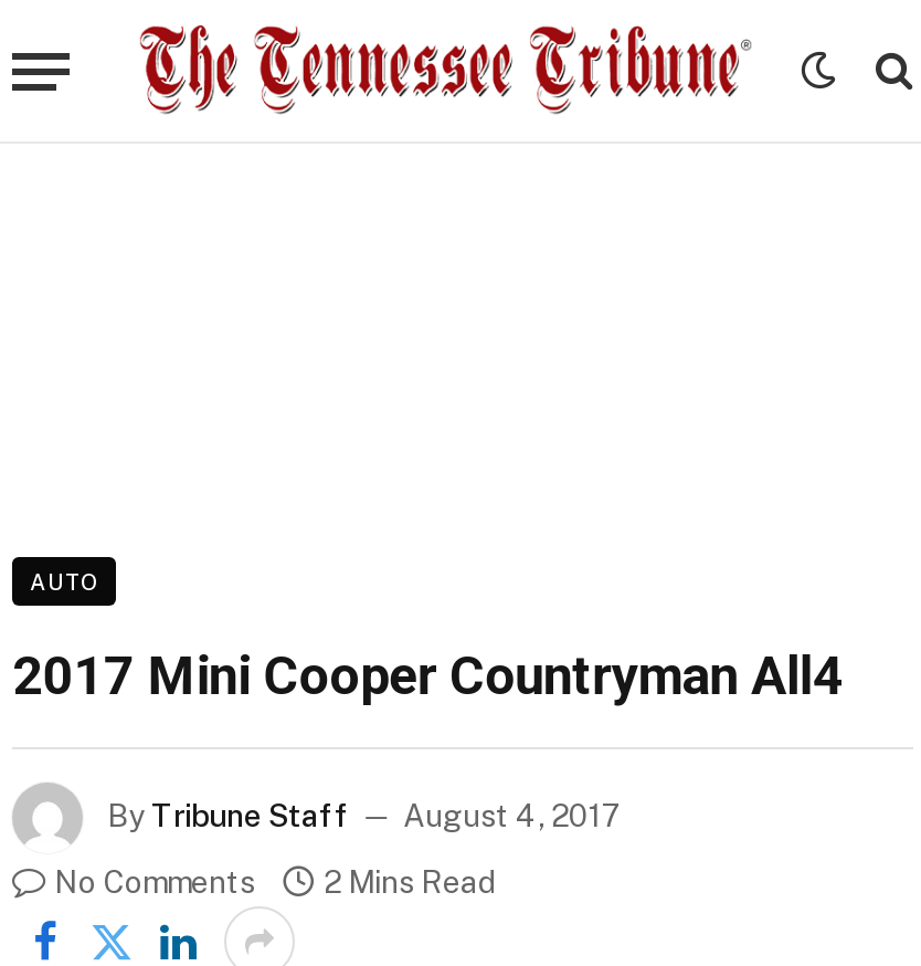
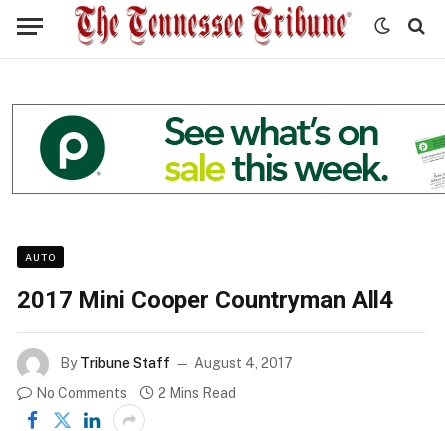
none -> [11,103,442,195] [image]

